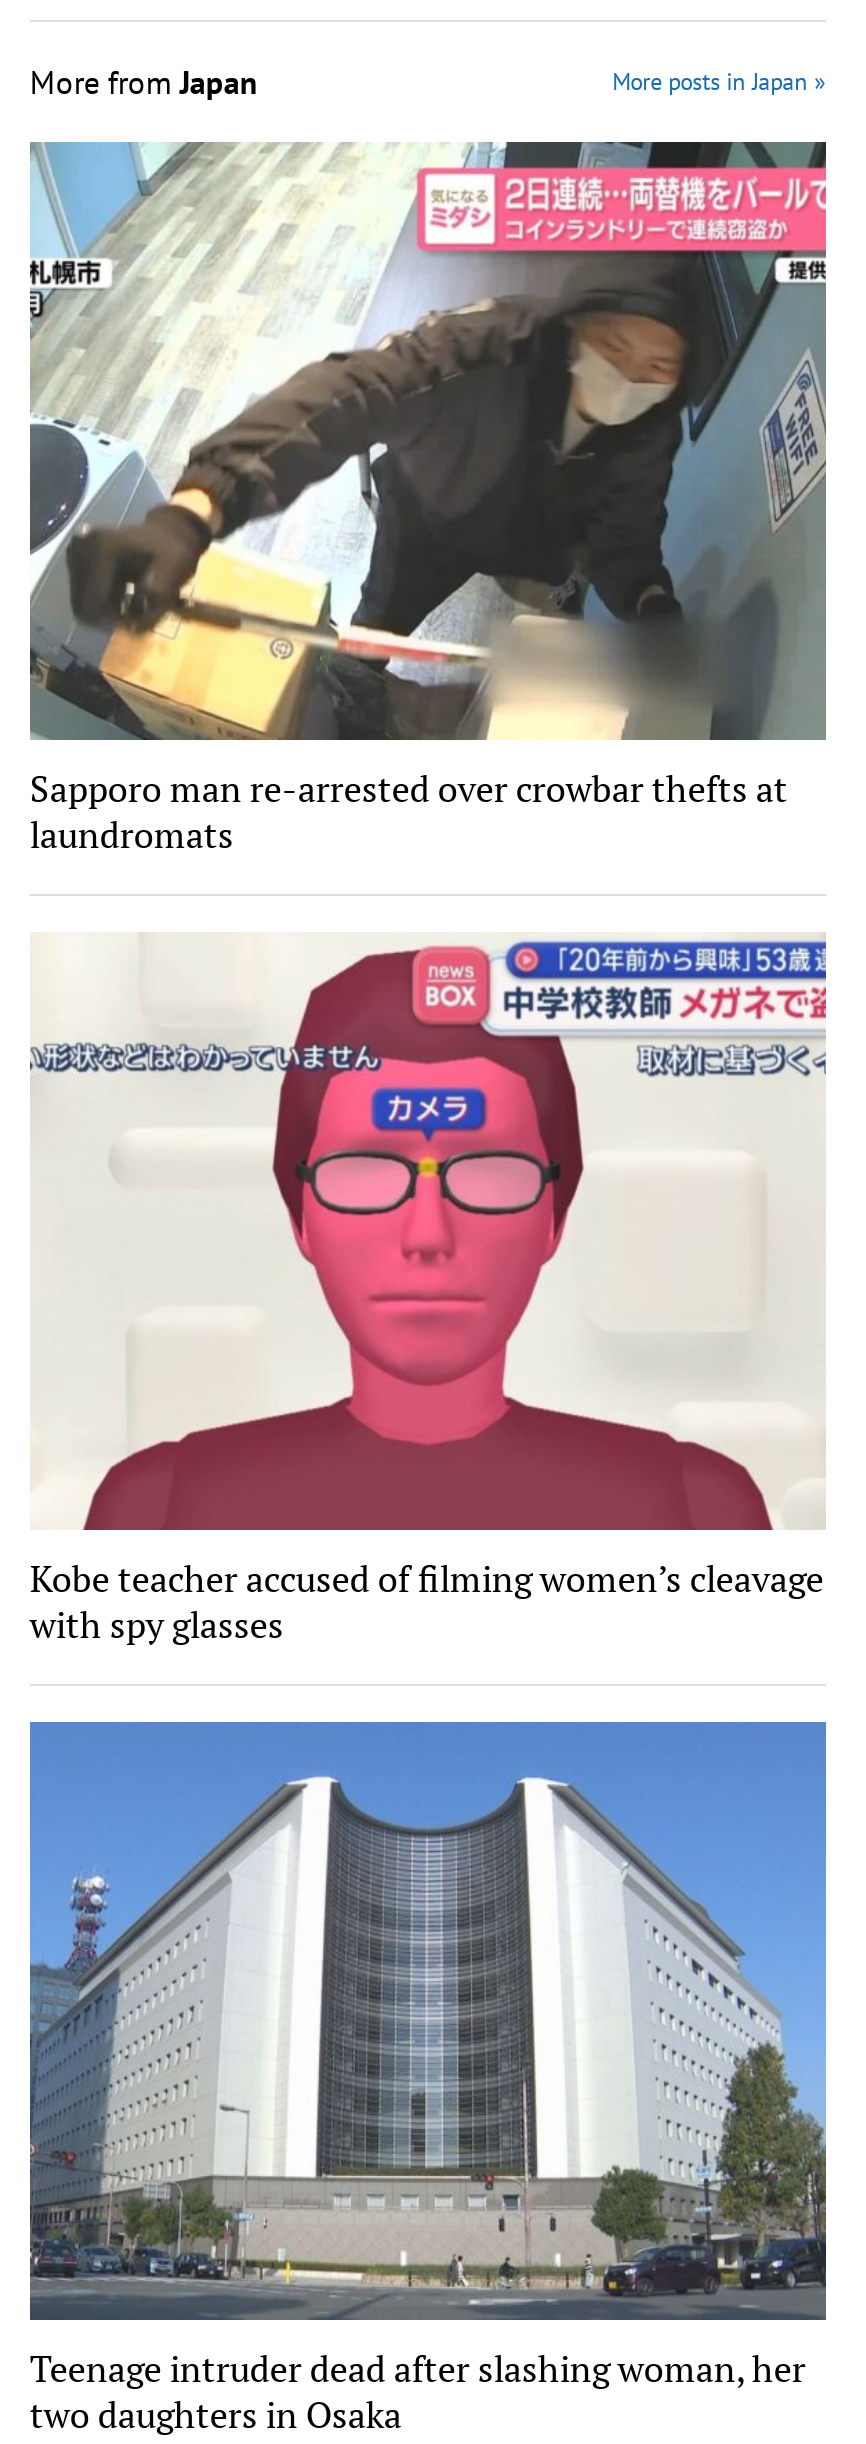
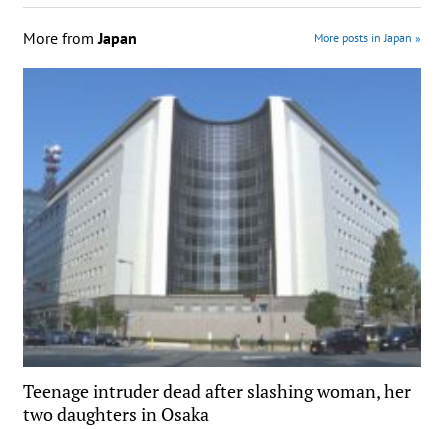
[28,140,828,859] [image] | Sapporo man re-arrested over crowbar thefts at | laundromats -> none
[28,932,828,1649] [image] | Kobe teacher accused of filming women’s cleavage | with spy glasses -> none

